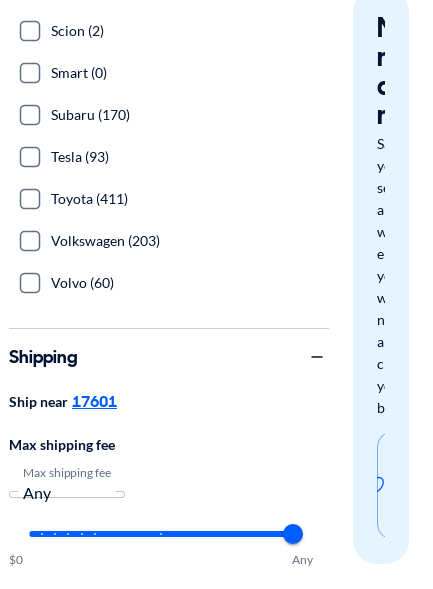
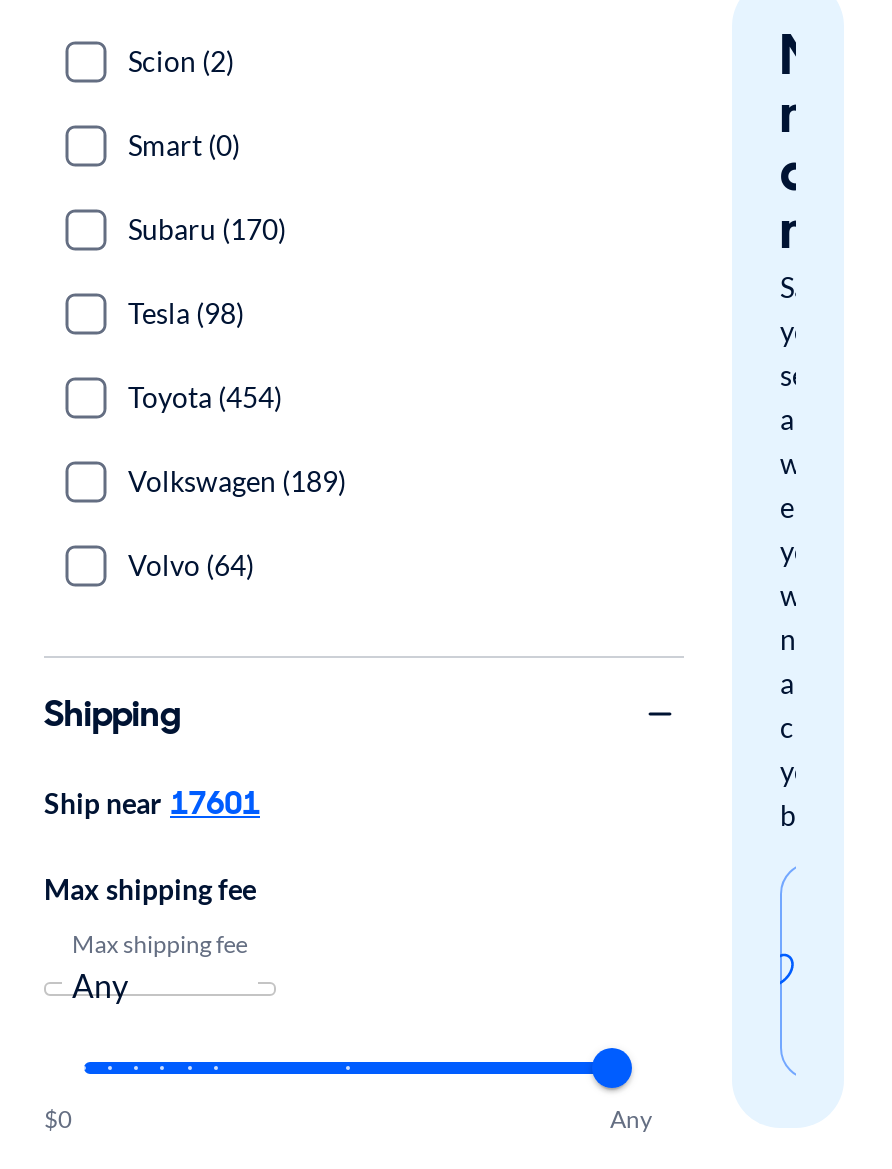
[51,148,109,165] Tesla (93) -> [128,296,244,330] Tesla (98)
[51,190,128,207] Toyota (411) -> [128,380,282,414] Toyota (454)
[51,232,160,249] Volkswagen (203) -> [128,464,346,498] Volkswagen (189)
[51,274,114,291] Volvo (60) -> [128,548,254,582] Volvo (64)

